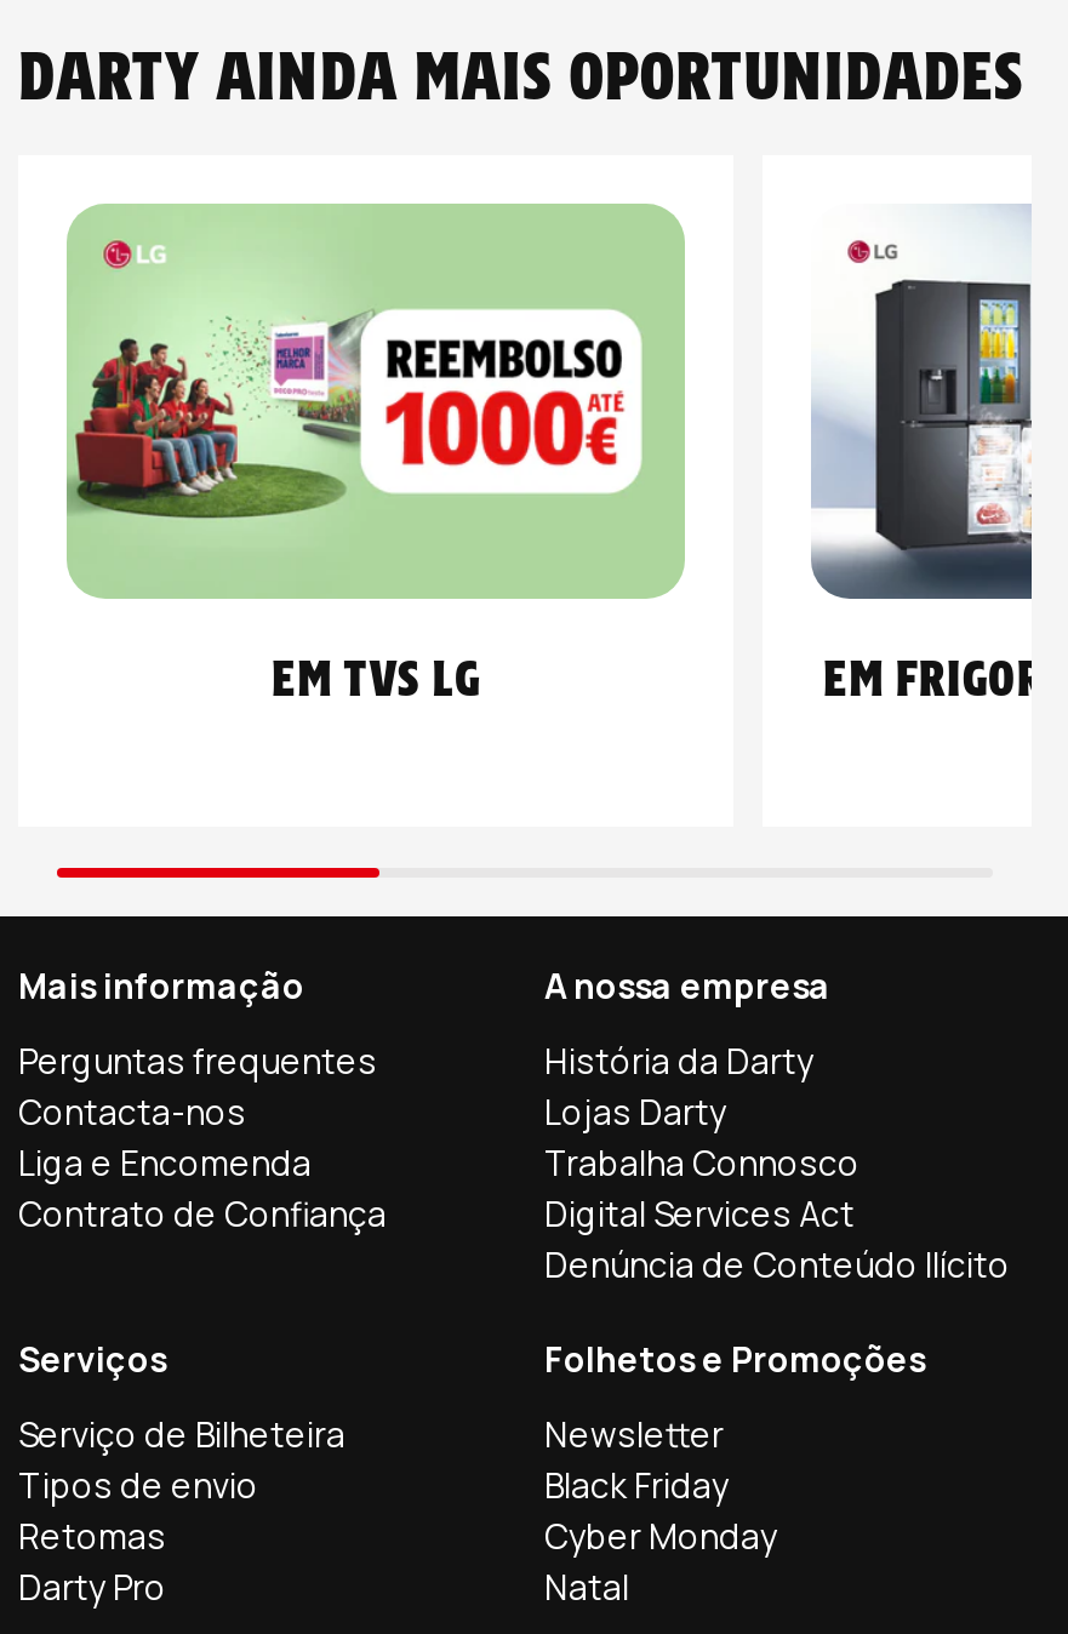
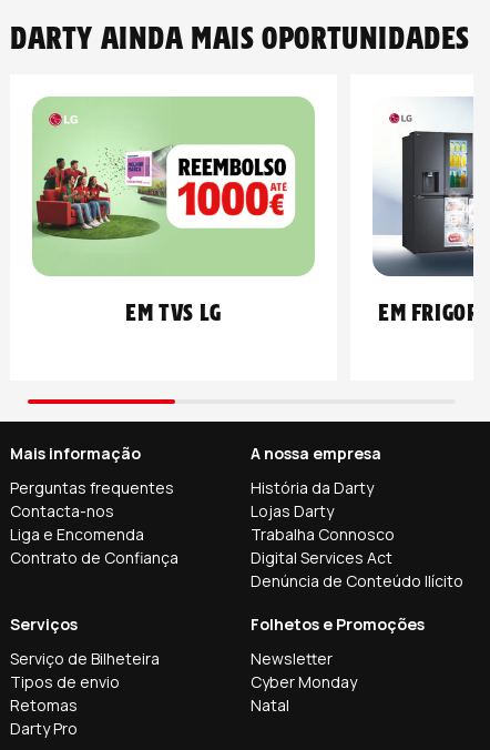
[544,1463,729,1509] Black Friday -> none
moved [544,1514,777,1610] -> [251,672,357,716]: Cyber Monday | Natal

